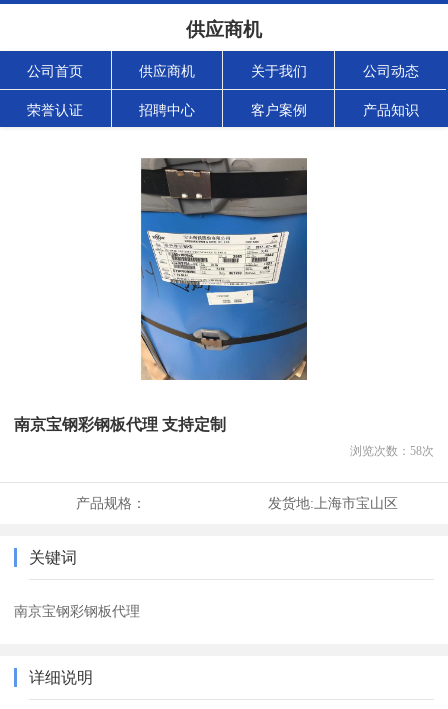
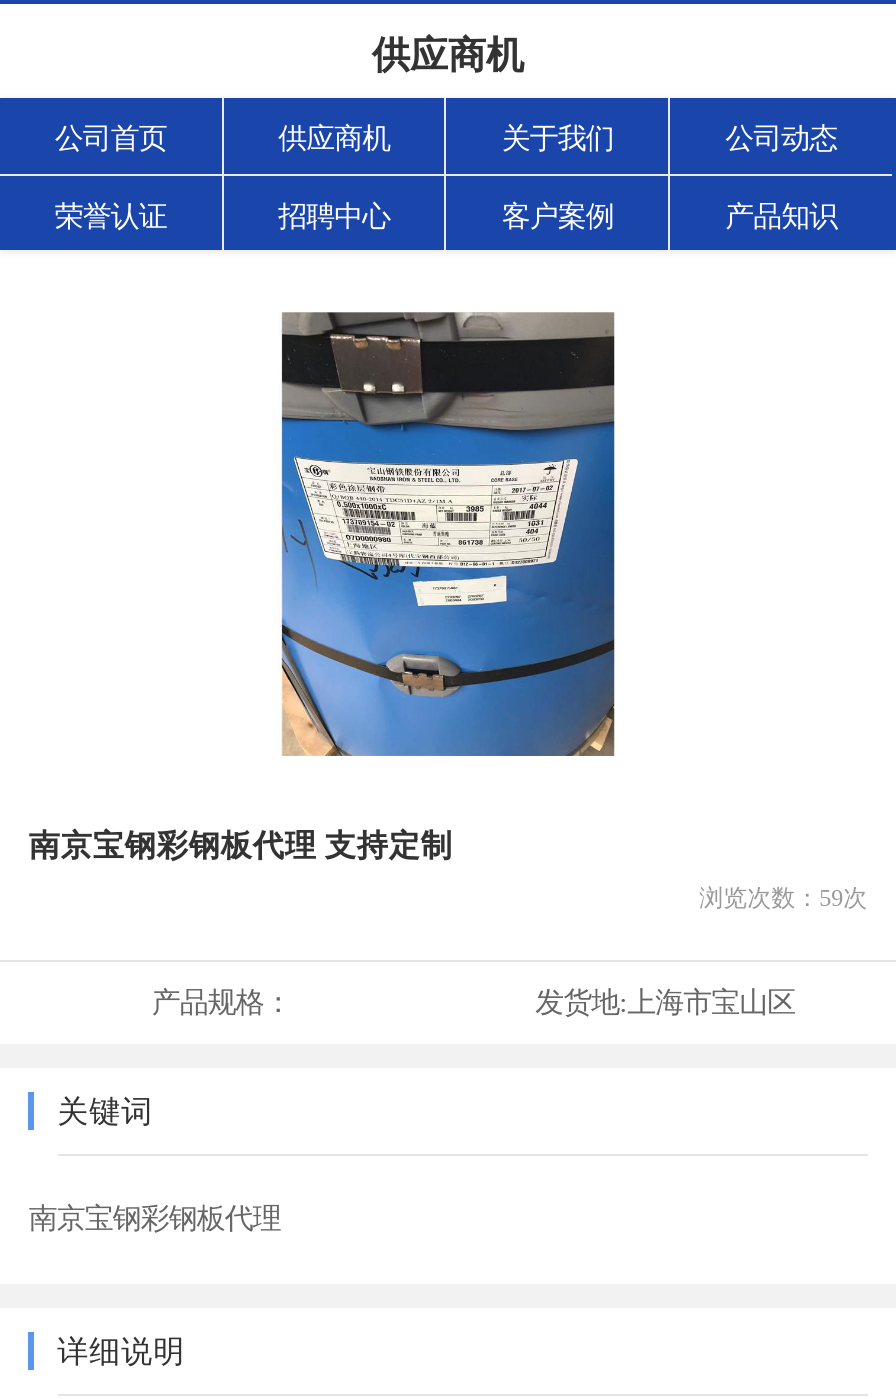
[350,444,434,458] 浏览次数：58次 -> [699,884,867,912] 浏览次数：59次

